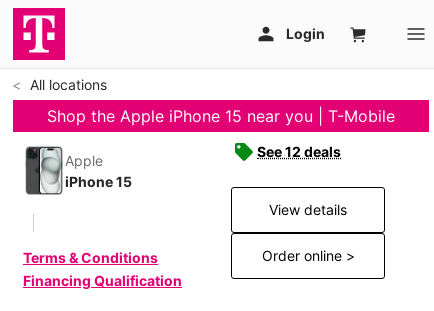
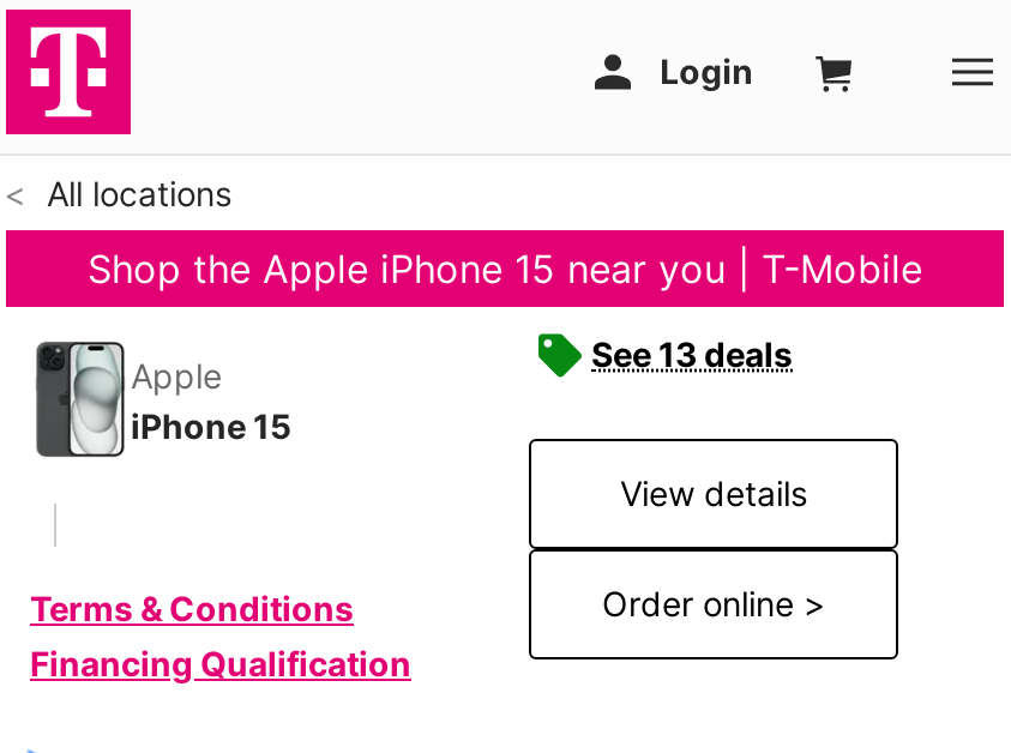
[257,143,341,160] See 12 deals -> [591,333,793,374] See 13 deals

